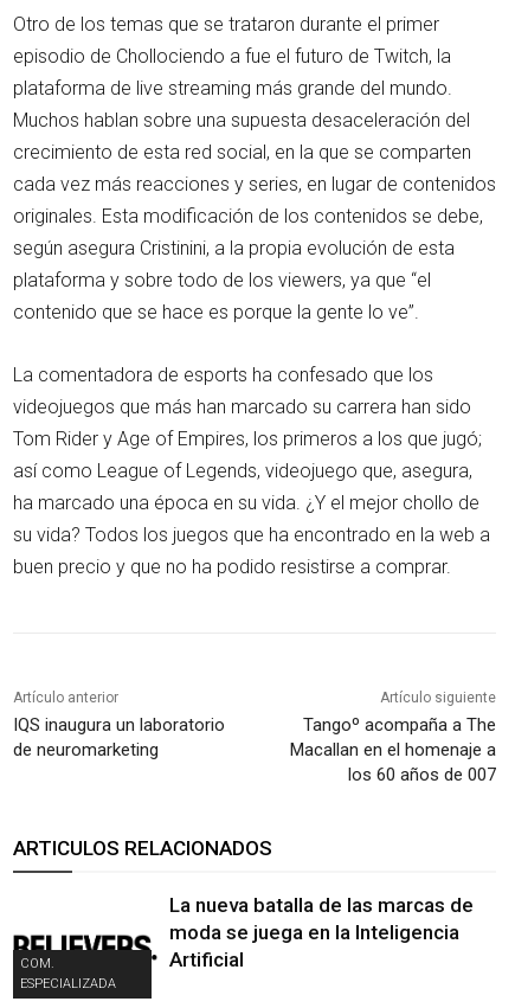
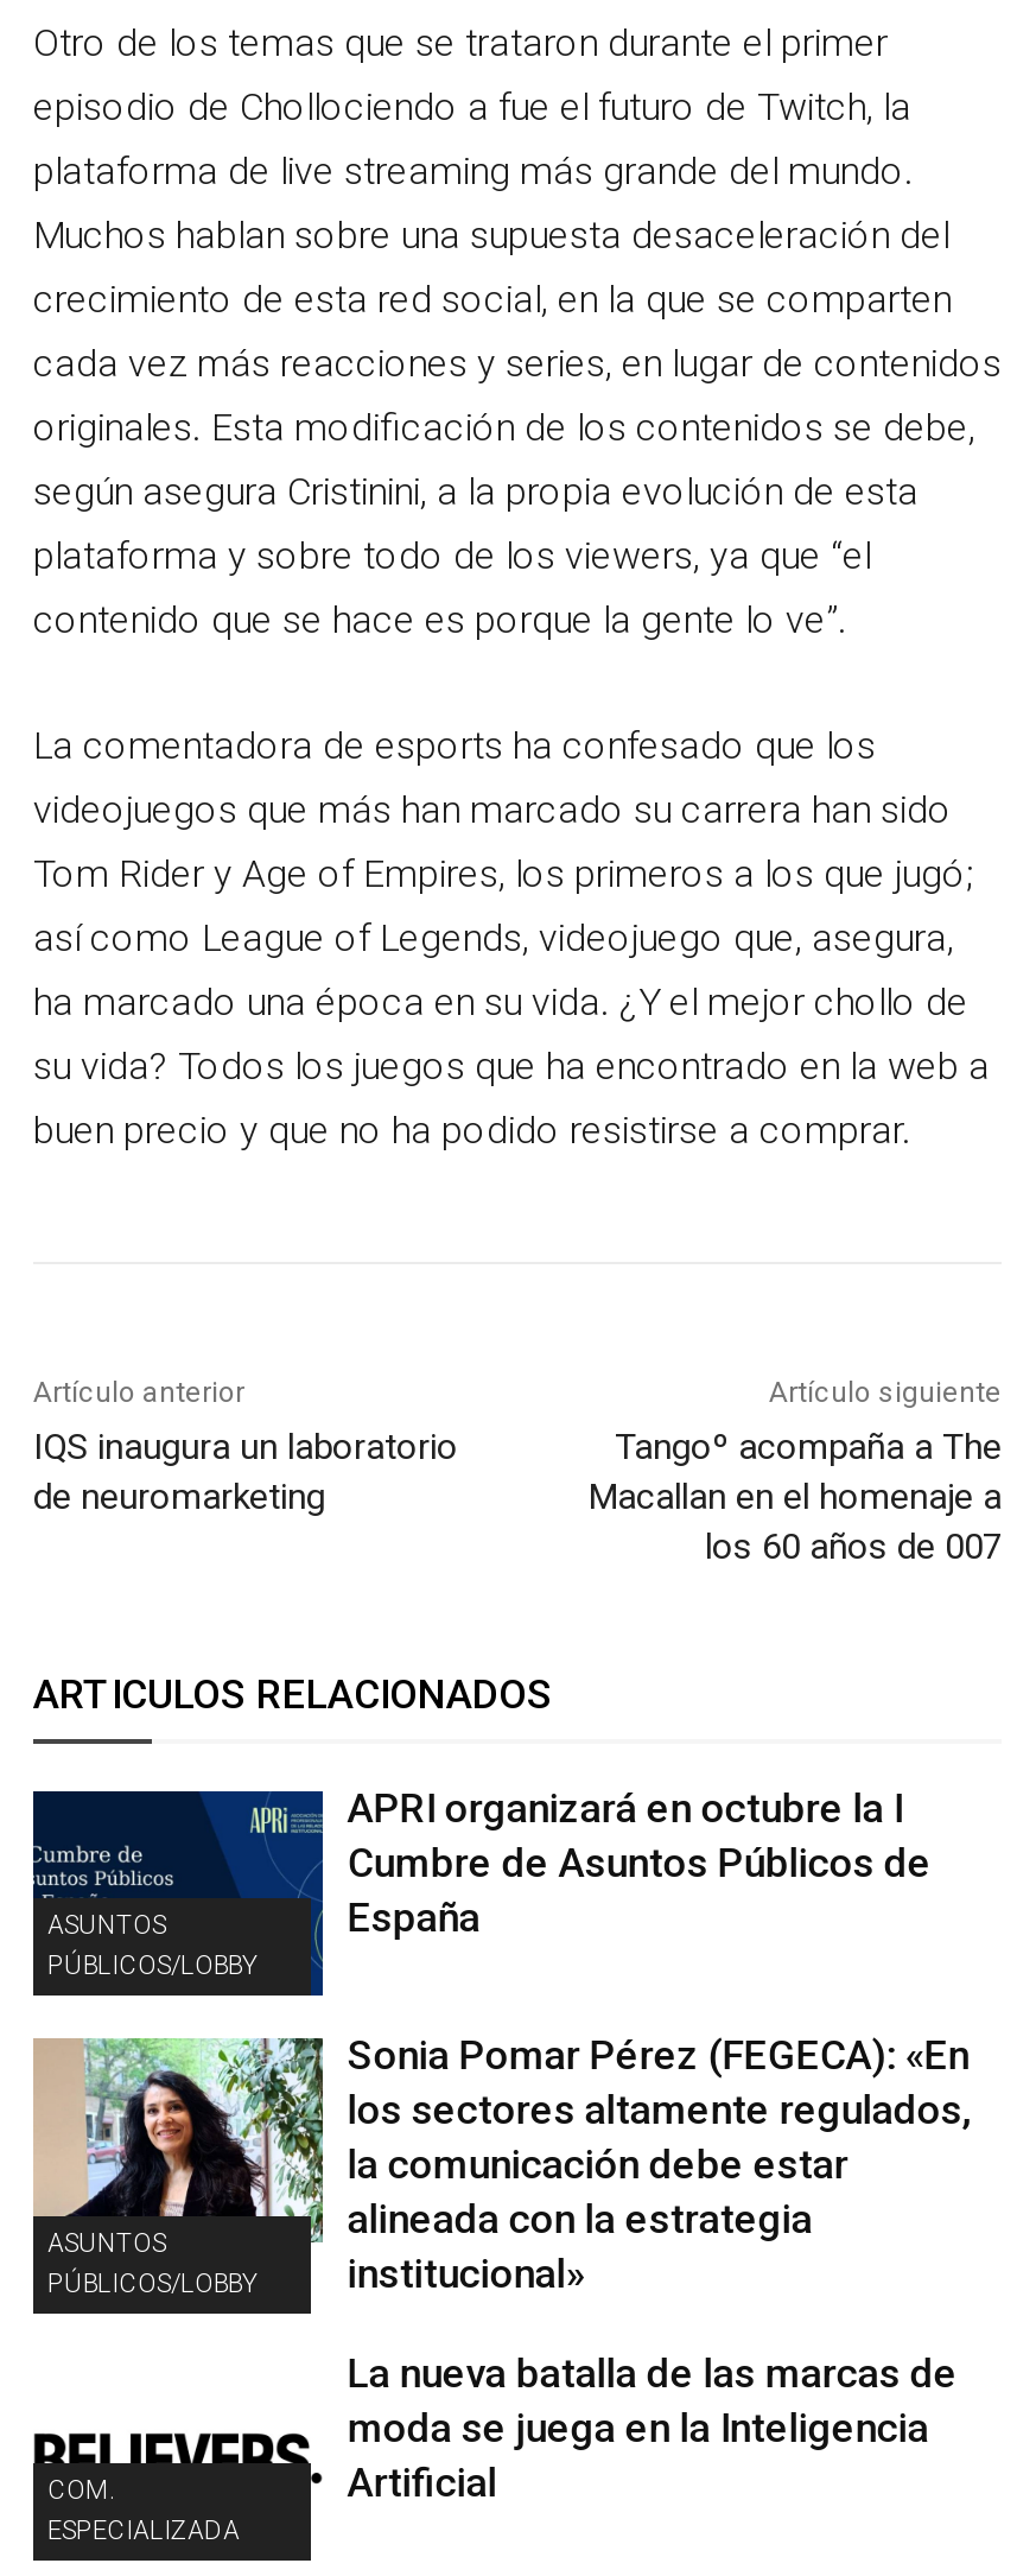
none -> [31,1789,325,2000] [image] | ASUNTOS | PÚBLICOS/LOBBY
none -> [31,2036,313,2318] [image] | ASUNTOS | PÚBLICOS/LOBBY
none -> [347,1785,931,1941] APRI organizará en octubre la I | Cumbre de Asuntos Públicos de | España
none -> [347,2031,972,2297] Sonia Pomar Pérez (FEGECA): «En | los sectores altamente regulados, | la comunicación debe estar | alineada con la estrategia | institucional»

